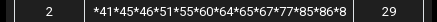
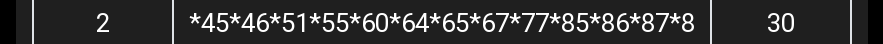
[92,4,345,19] *41*45*46*51*55*60*64*65*67*77*85*86*8 -> [189,7,695,37] *45*46*51*55*60*64*65*67*77*85*86*87*8
[381,4,395,19] 29 -> [767,7,795,37] 30

